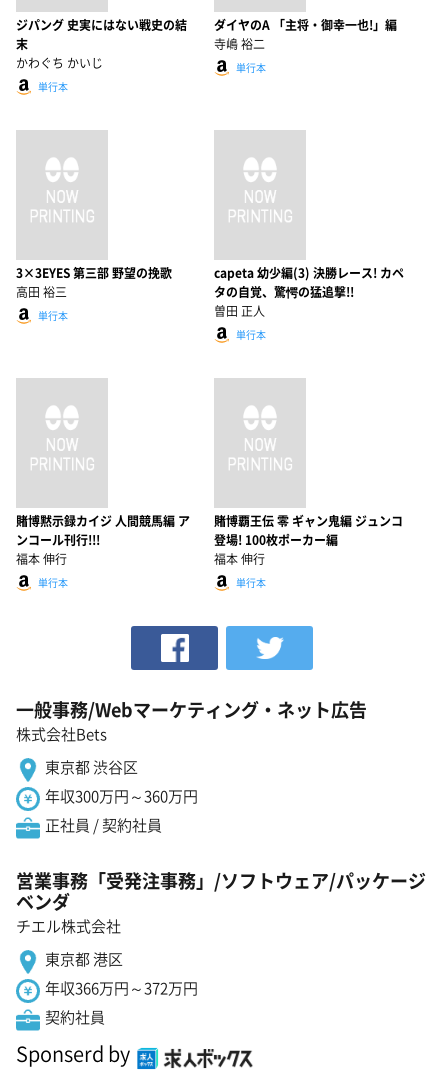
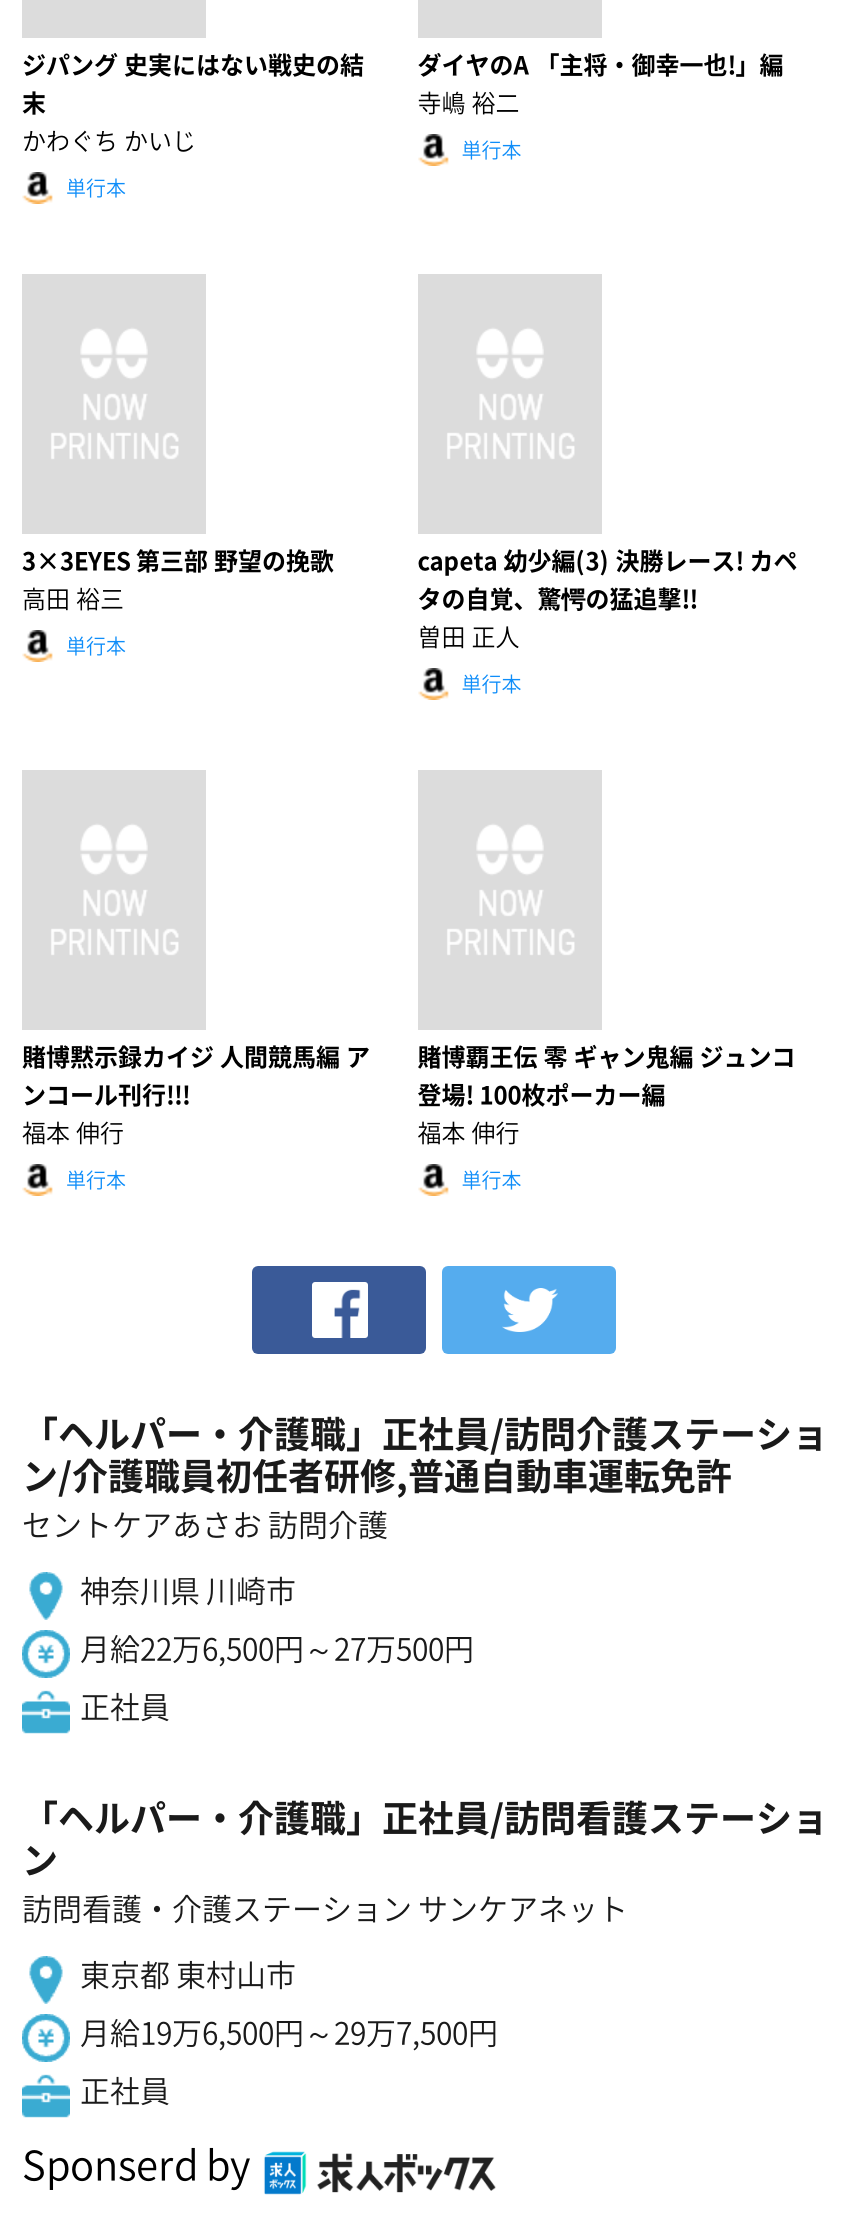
[16,696,367,745] 一般事務/Webマーケティング・ネット広告 | 株式会社Bets -> [22,1406,828,1546] 「ヘルパー・介護職」正社員/訪問介護ステーショ | ン/介護職員初任者研修,普通自動車運転免許 | セントケアあさお 訪問介護
[45,756,198,836] 東京都 渋谷区 | 年収300万円～360万円 | 正社員 / 契約社員 -> [80,1568,474,1728] 神奈川県 川崎市 | 月給22万6,500円～27万500円 | 正社員
[16,867,426,937] 営業事務「受発注事務」/ソフトウェア/パッケージ | ベンダ | チエル株式会社 -> [22,1790,828,1930] 「ヘルパー・介護職」正社員/訪問看護ステーショ | ン | 訪問看護・介護ステーション サンケアネット
[45,948,198,1028] 東京都 港区 | 年収366万円～372万円 | 契約社員 -> [80,1952,498,2112] 東京都 東村山市 | 月給19万6,500円～29万7,500円 | 正社員

